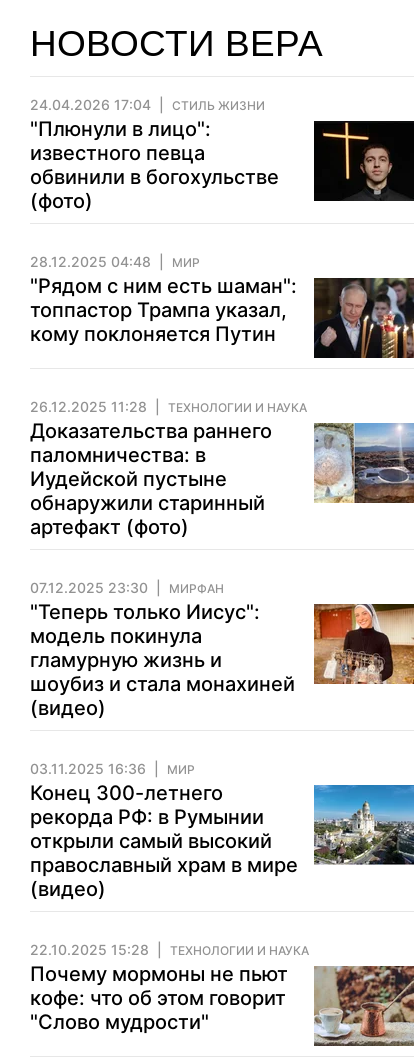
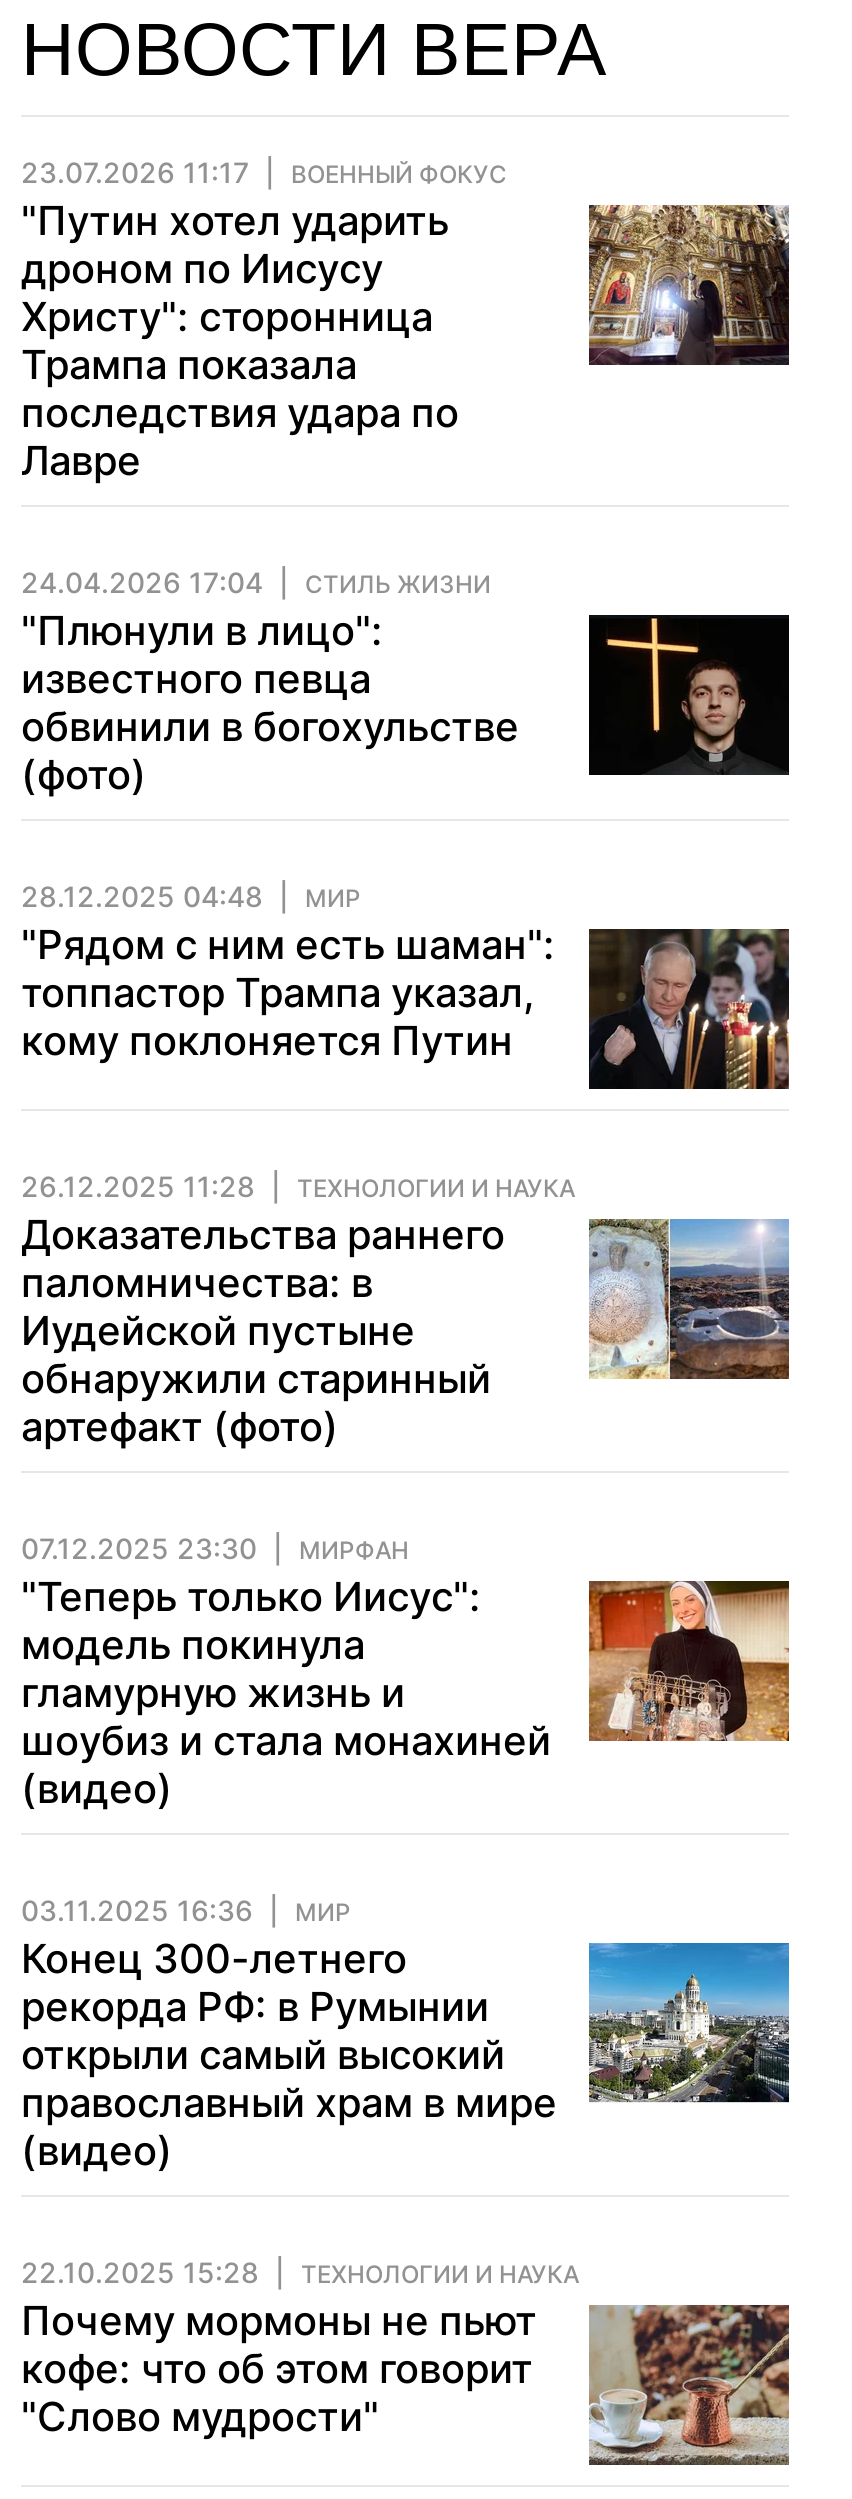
none -> [21,155,789,485] [image] | 23.07.2026 11:17 | ВОЕННЫЙ ФОКУС | "Путин хотел ударить | дроном по Иисусу | Христу": сторонница | Трампа показала | последствия удара по | Лавре

